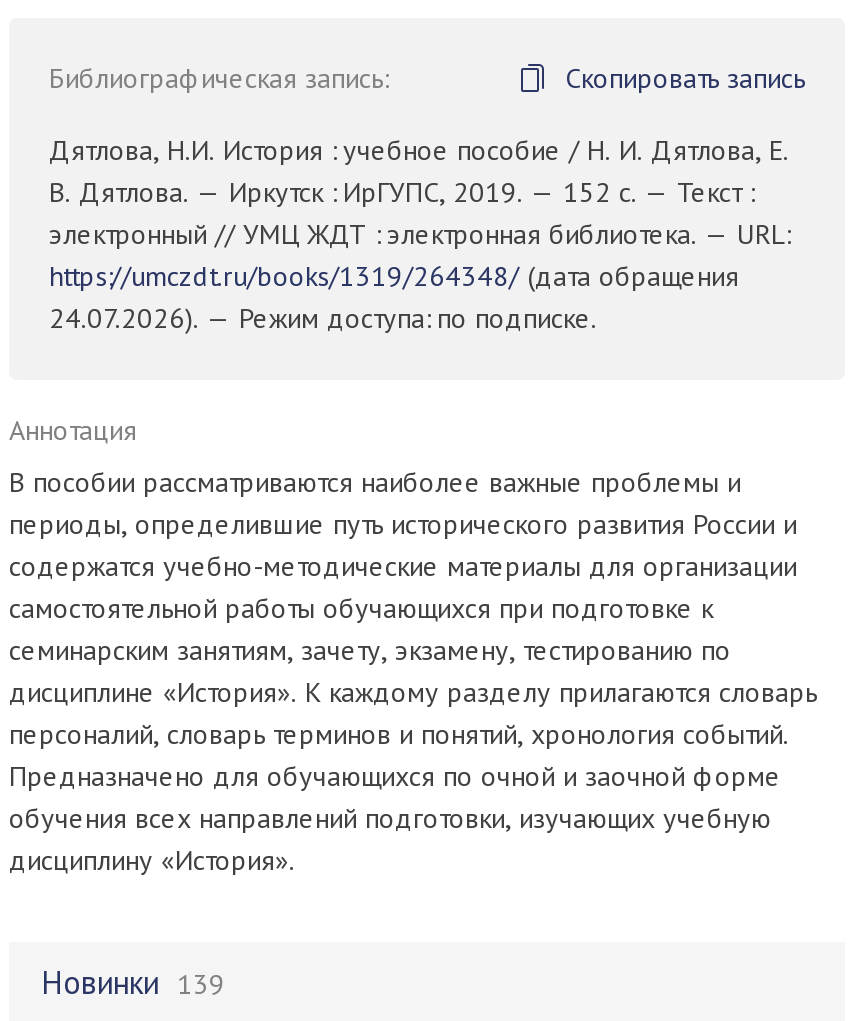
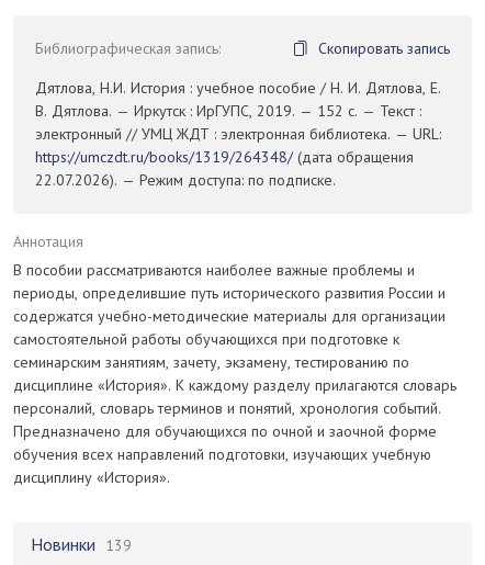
[49,300,597,336] 24.07.2026). — Режим доступа: по подписке. -> [35,170,336,190] 22.07.2026). — Режим доступа: по подписке.

